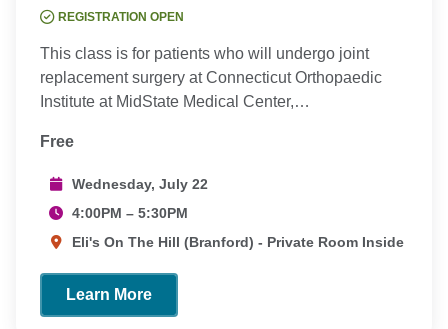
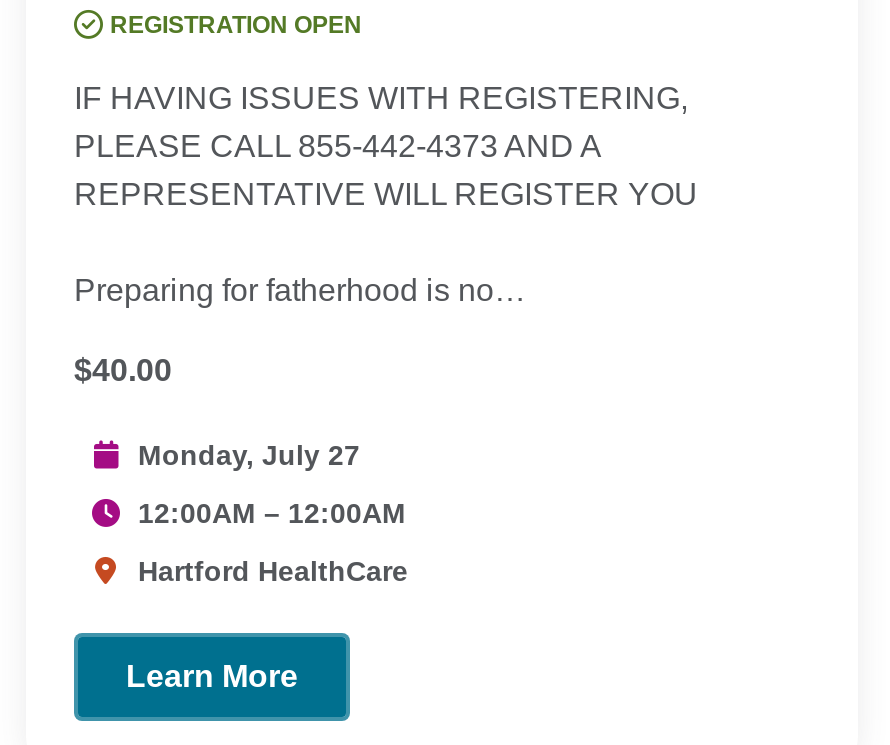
[40,45,404,250] This class is for patients who will undergo joint | replacement surgery at Connecticut Orthopaedic | Institute at MidState Medical Center,… | Free | Wednesday, July 22 | 4:00PM – 5:30PM | Eli's On The Hill (Branford) - Private Room Inside -> [74,80,698,586] IF HAVING ISSUES WITH REGISTERING, | PLEASE CALL 855-442-4373 AND A | REPRESENTATIVE WILL REGISTER YOU | Preparing for fatherhood is no… | $40.00 | Monday, July 27 | 12:00AM – 12:00AM | Hartford HealthCare

